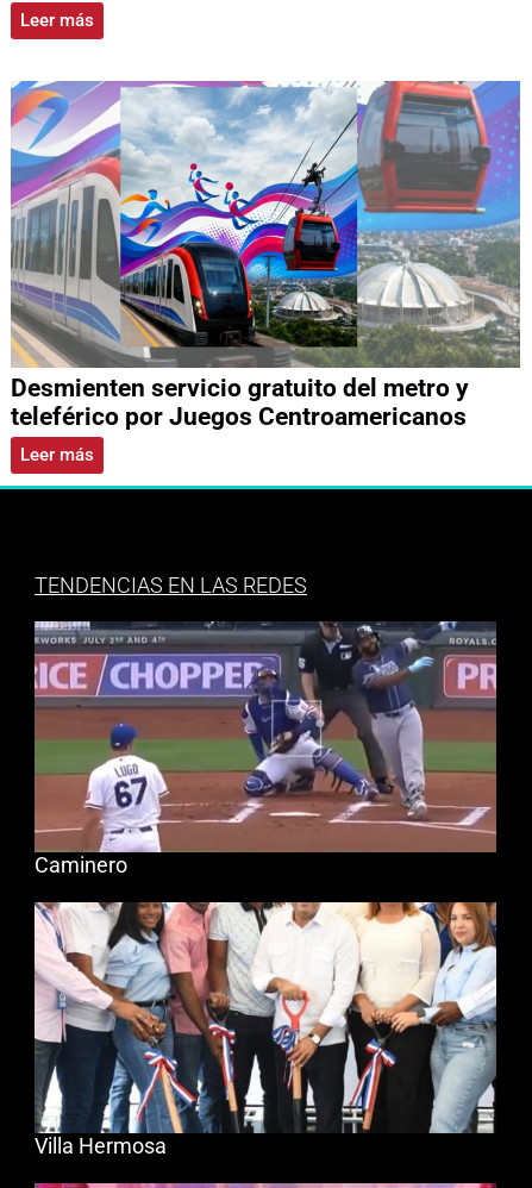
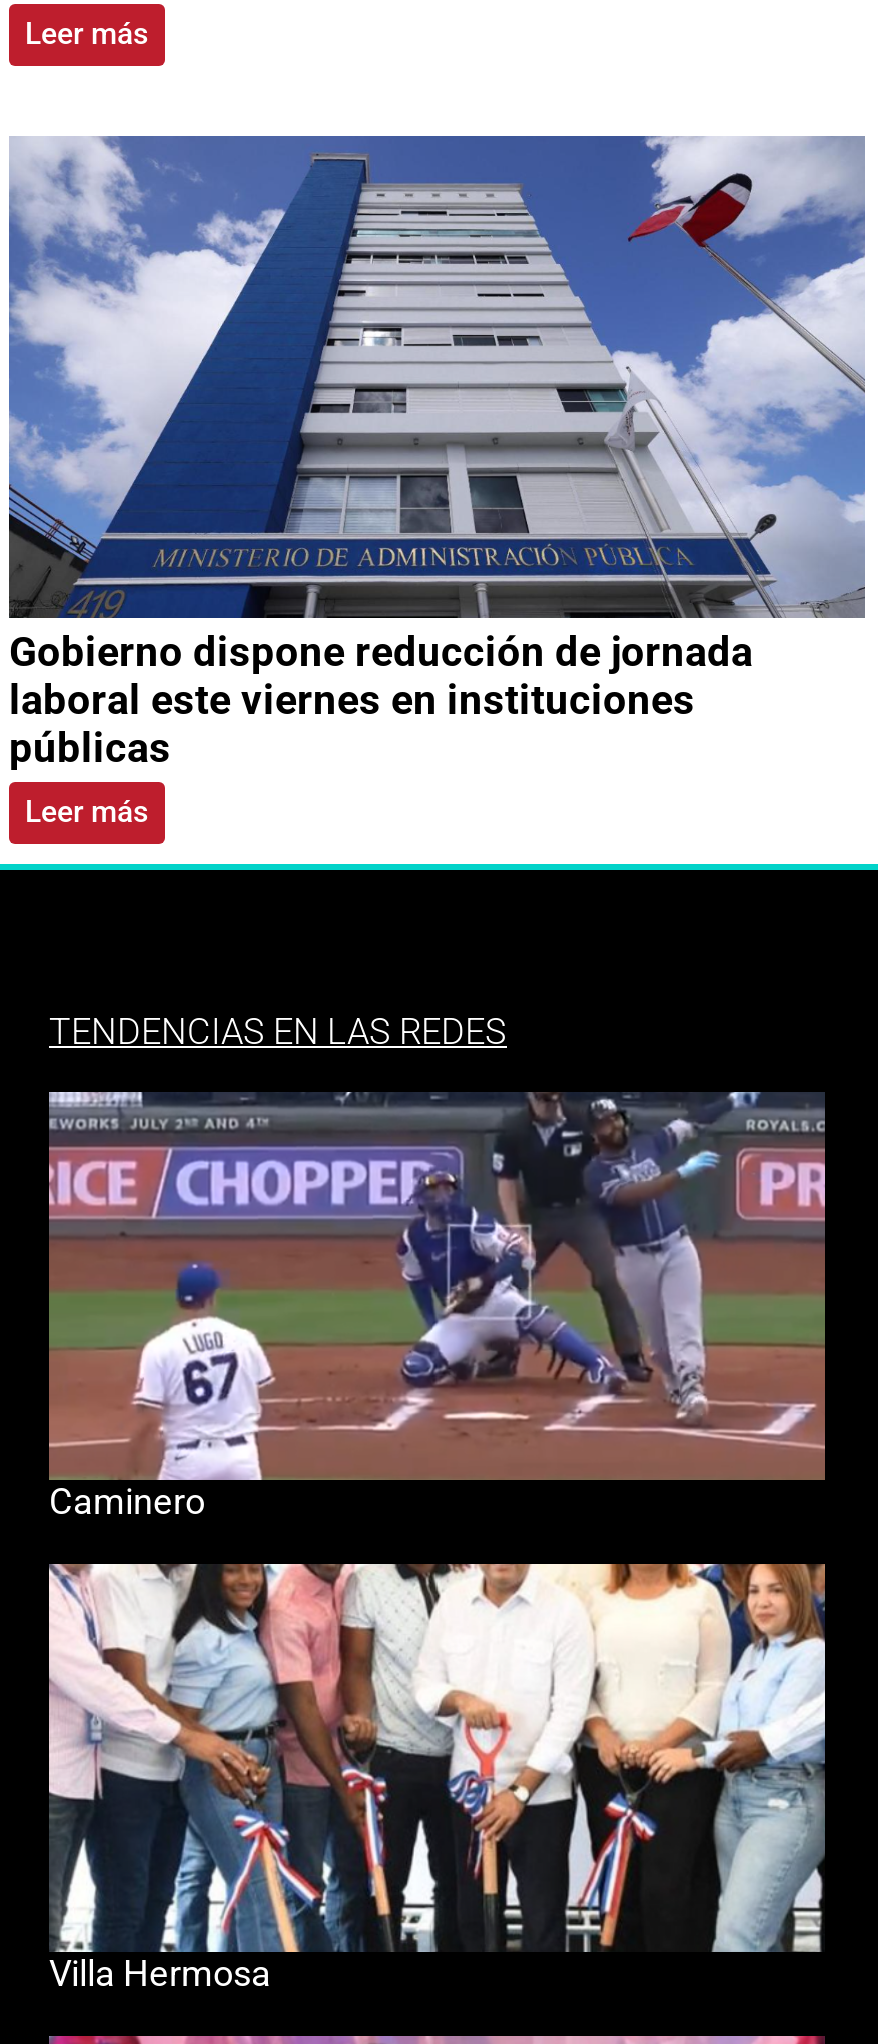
[11,80,520,430] [image] | Desmienten servicio gratuito del metro y | teleférico por Juegos Centroamericanos -> [9,134,865,771] [image] | Gobierno dispone reducción de jornada | laboral este viernes en instituciones | públicas

